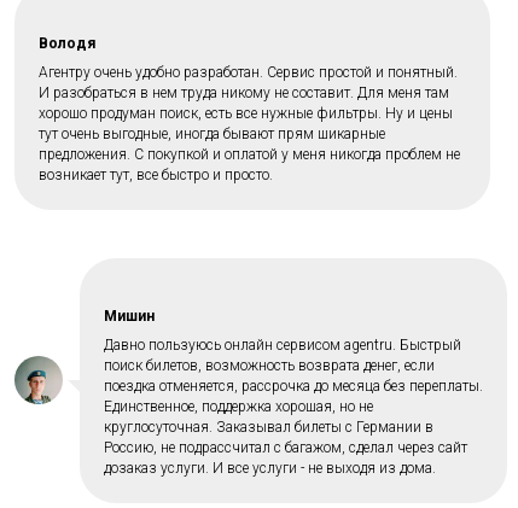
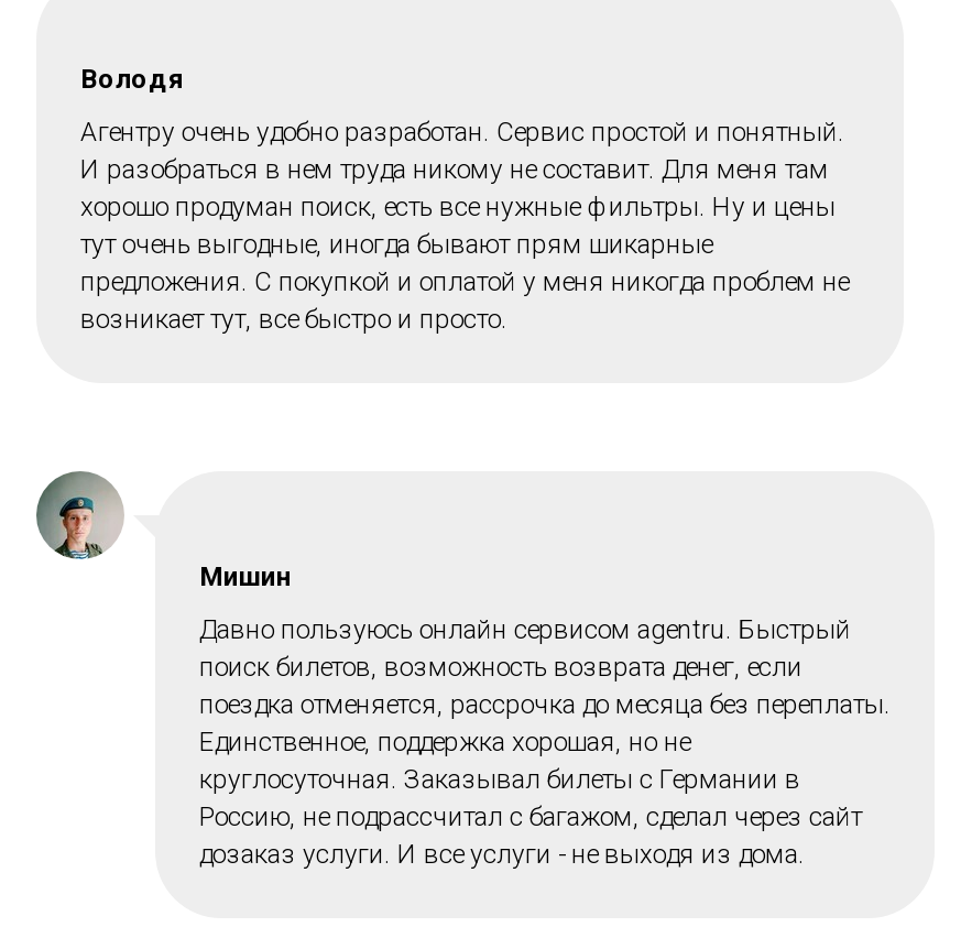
none -> [34,469,153,561] [image]
[13,355,64,405] [image] -> none

